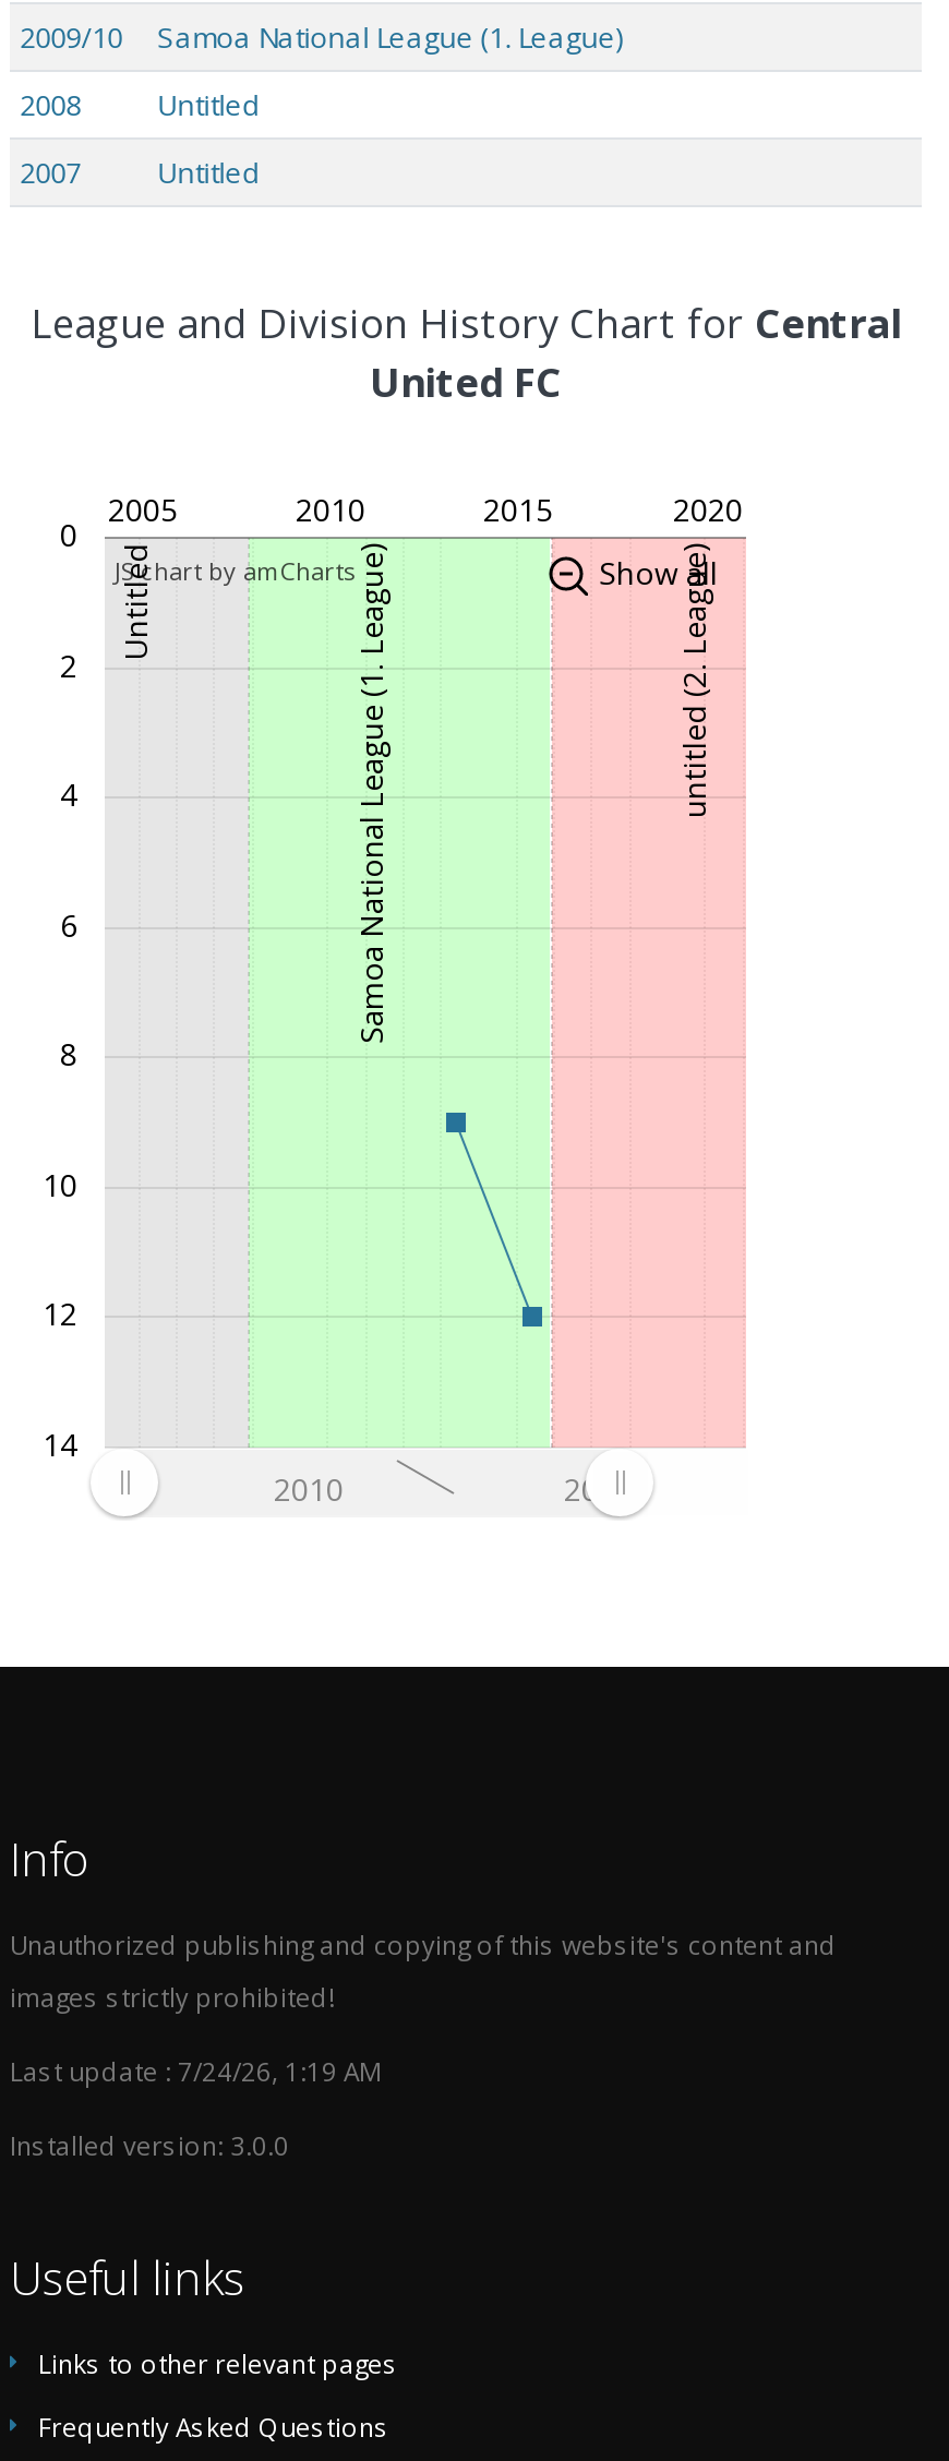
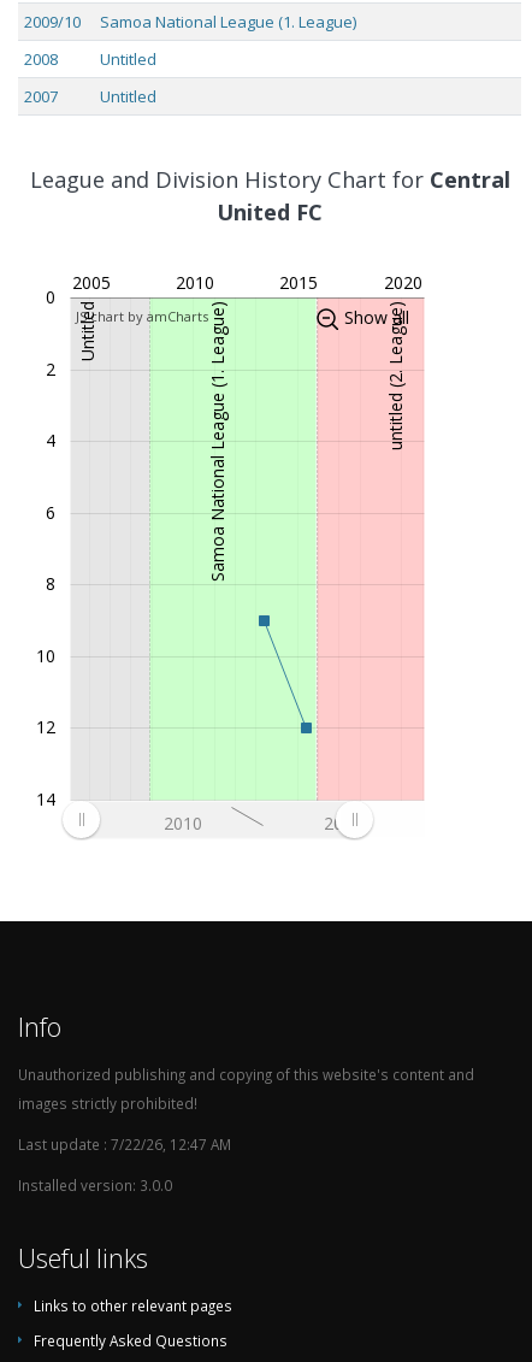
[10,2053,381,2088] Last update : 7/24/26, 1:19 AM -> [18,1134,231,1154] Last update : 7/22/26, 12:47 AM

